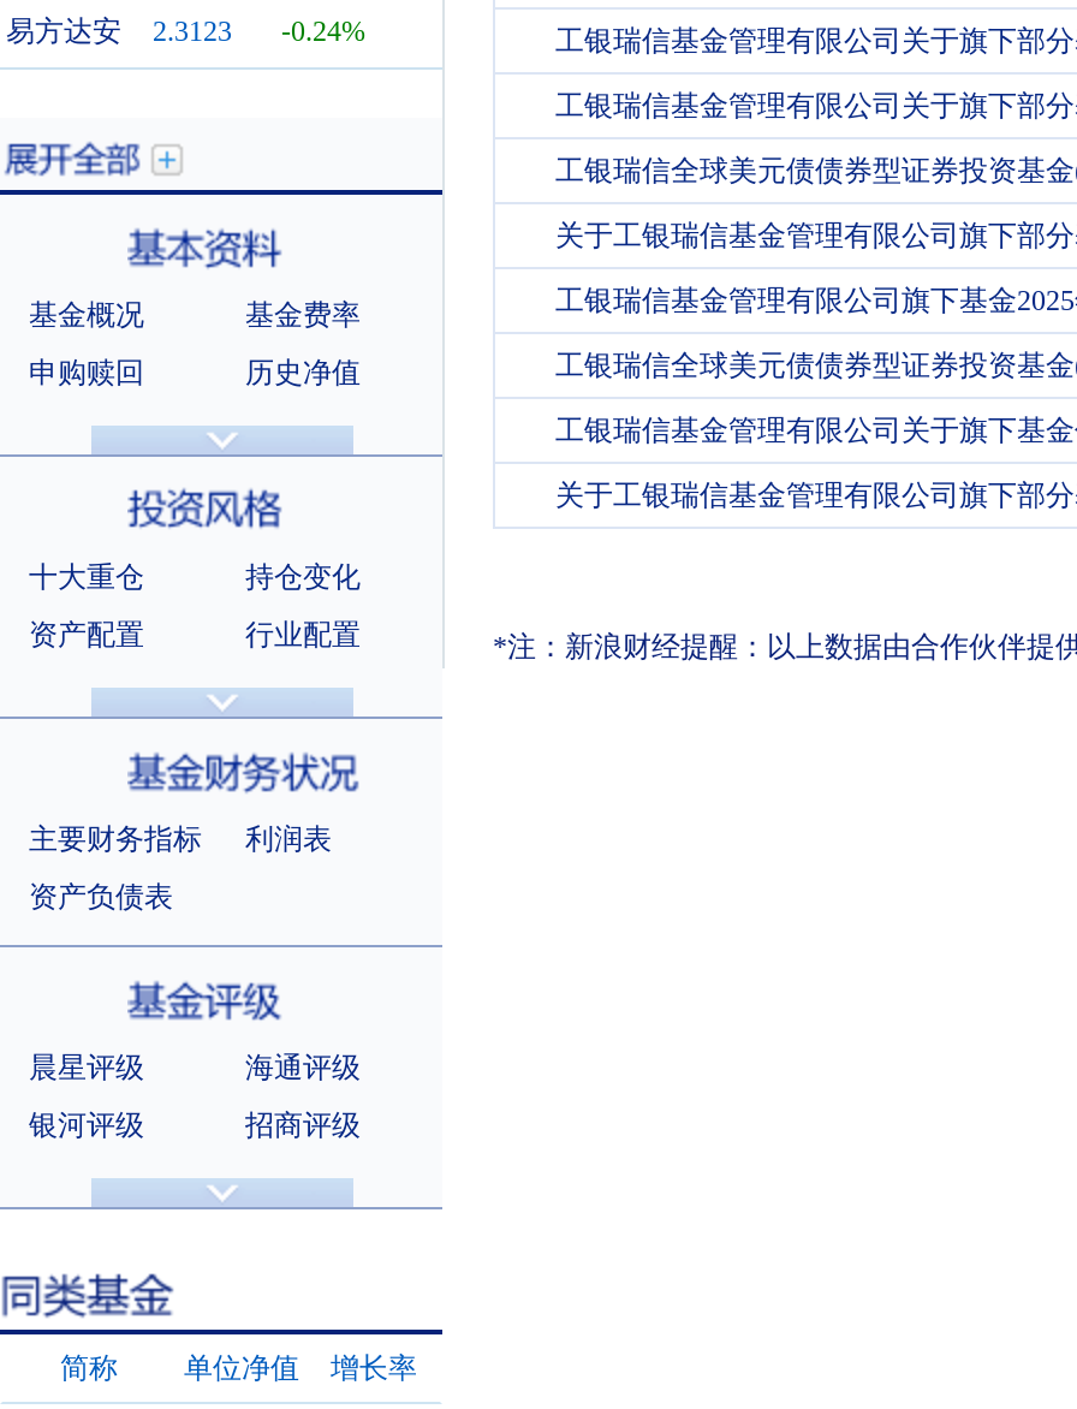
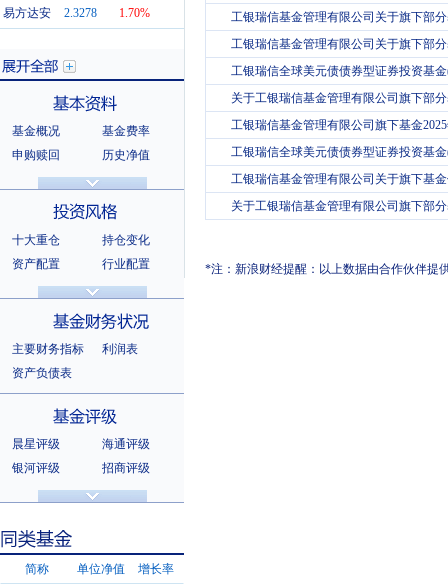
[153,14,232,48] 2.3123 -> [63,6,96,20] 2.3278
[281,14,365,48] -0.24% -> [119,6,150,20] 1.70%

